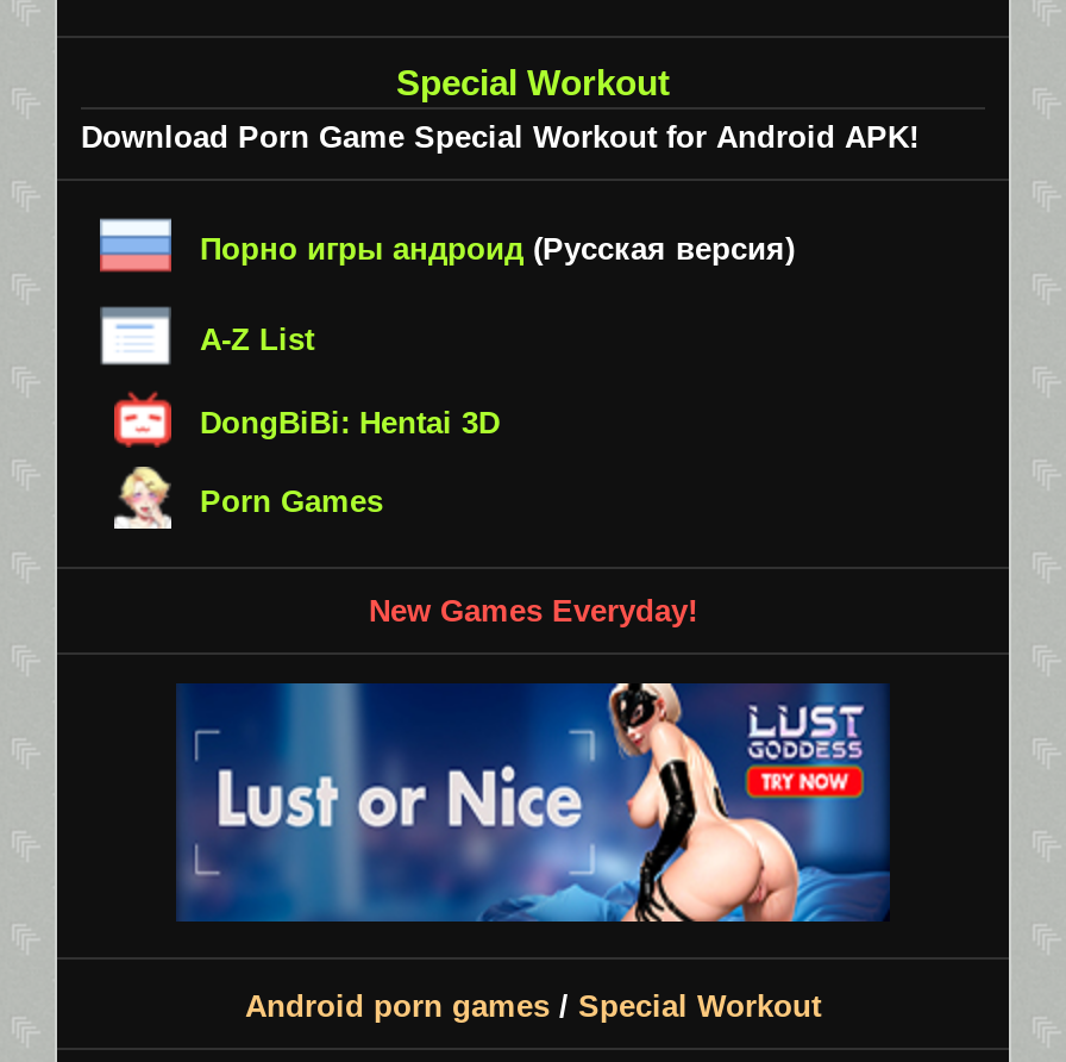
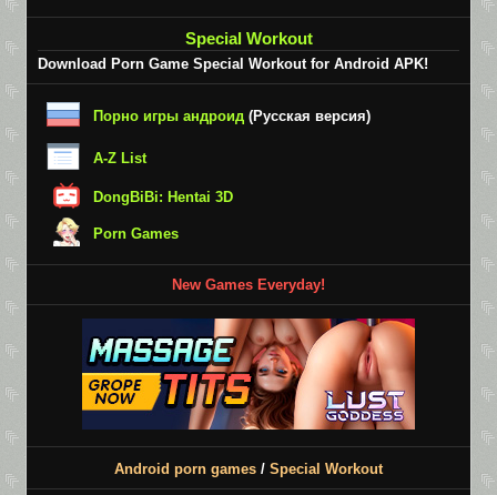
[176,681,890,924] [image] -> [81,317,416,431] [image]

